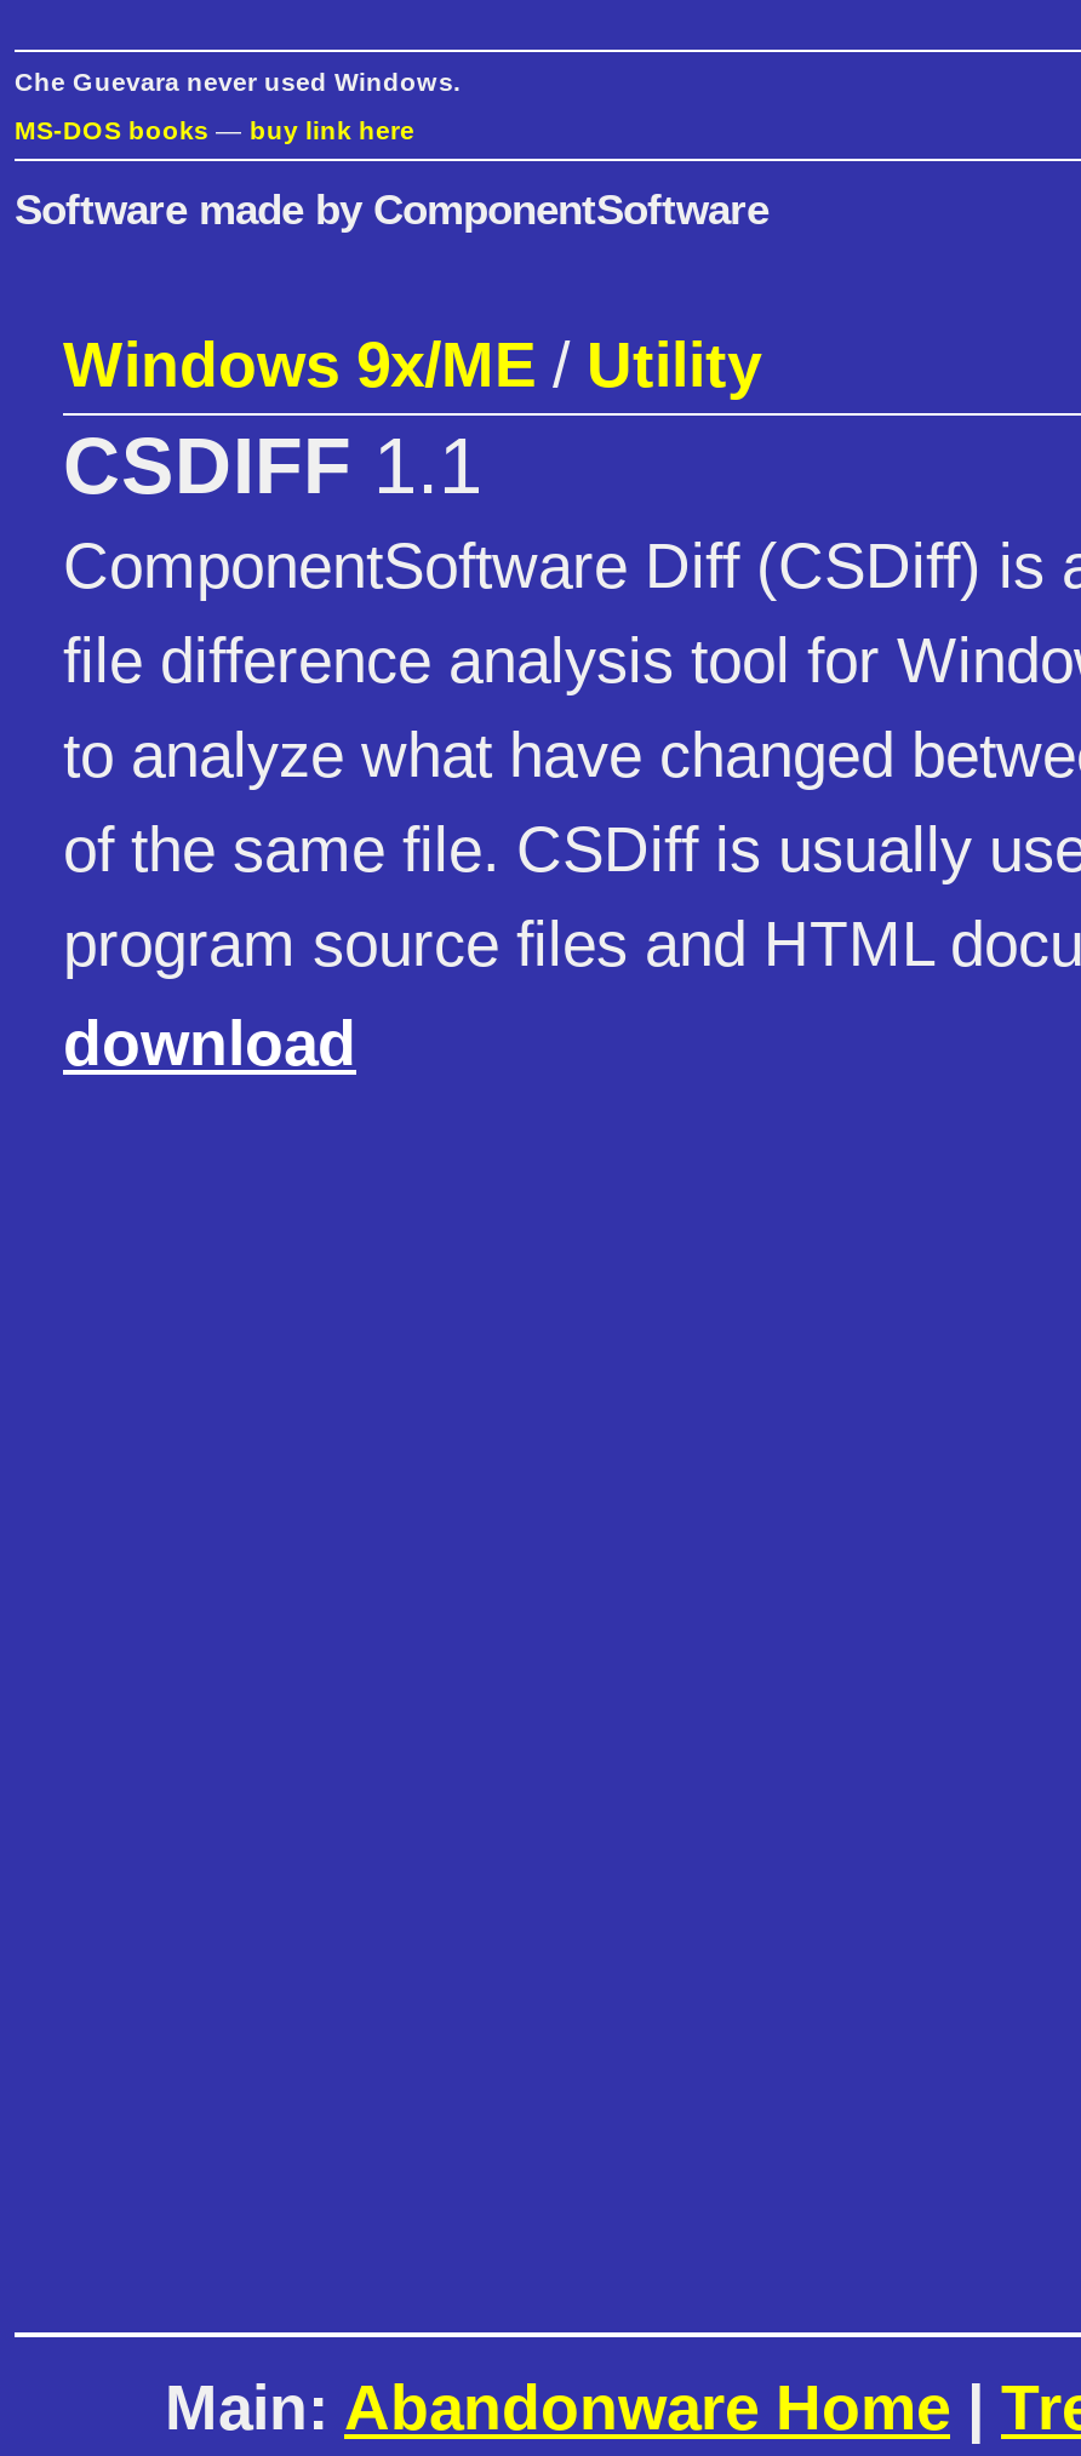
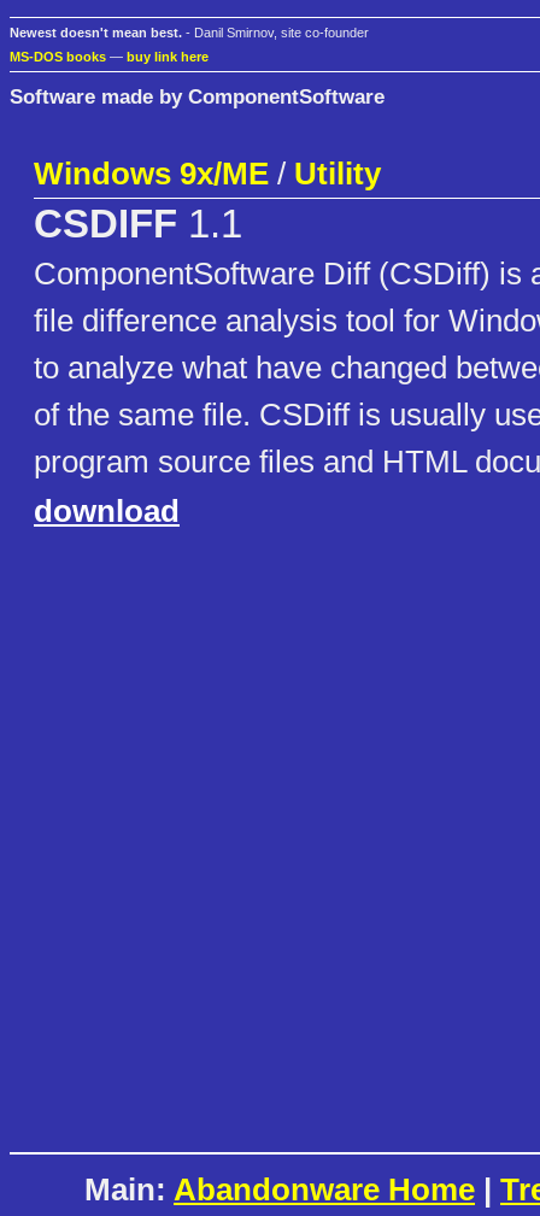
[15,67,461,96] Che Guevara never used Windows. -> [10,26,369,40] Newest doesn't mean best. - Danil Smirnov, site co-founder

